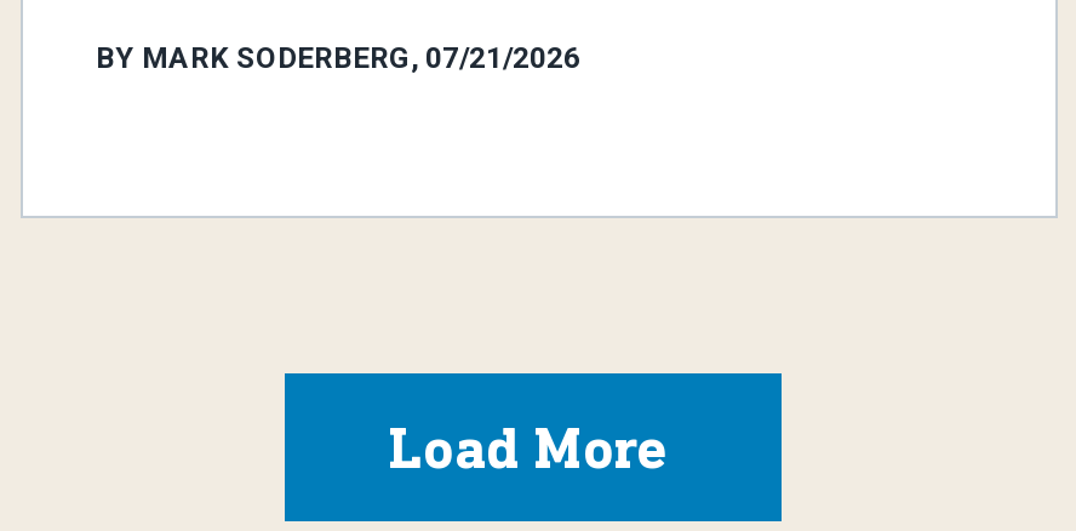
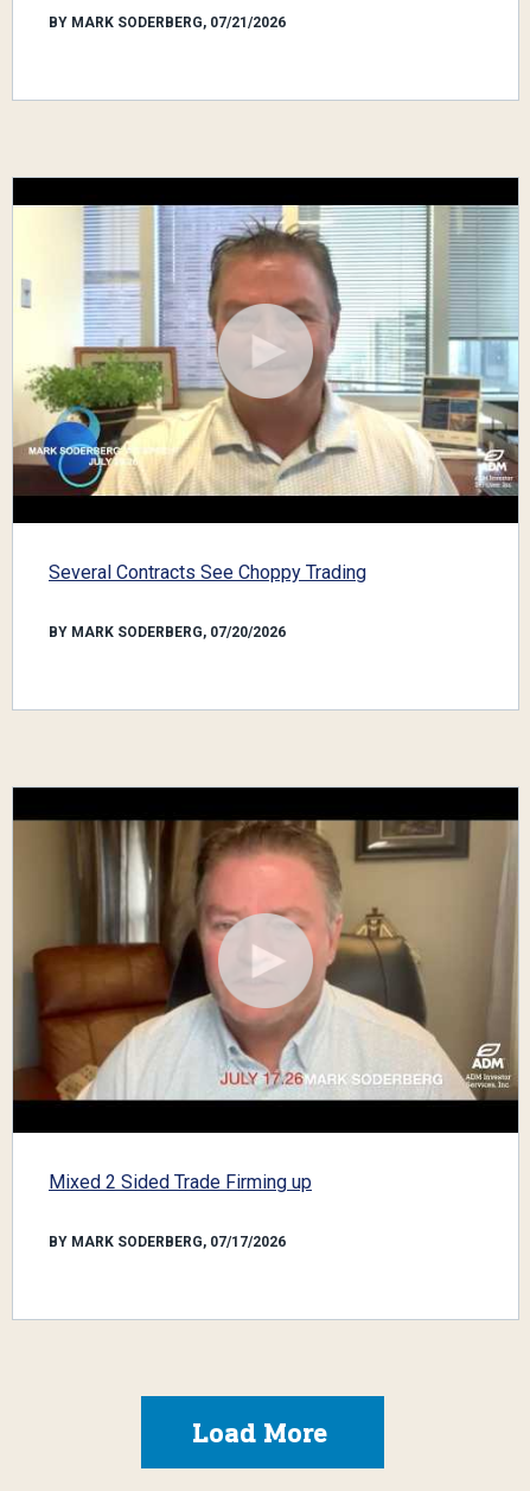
none -> [12,177,519,641] [image] | Several Contracts See Choppy Trading | BY MARK SODERBERG, 07/20/2026
none -> [12,786,519,1250] [image] | Mixed 2 Sided Trade Firming up | BY MARK SODERBERG, 07/17/2026

